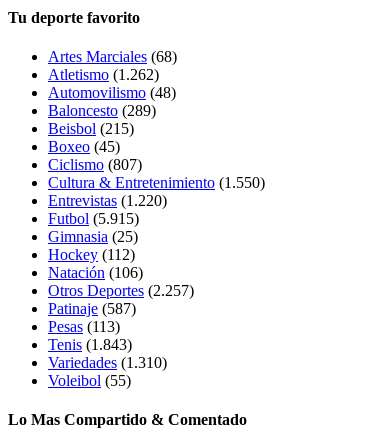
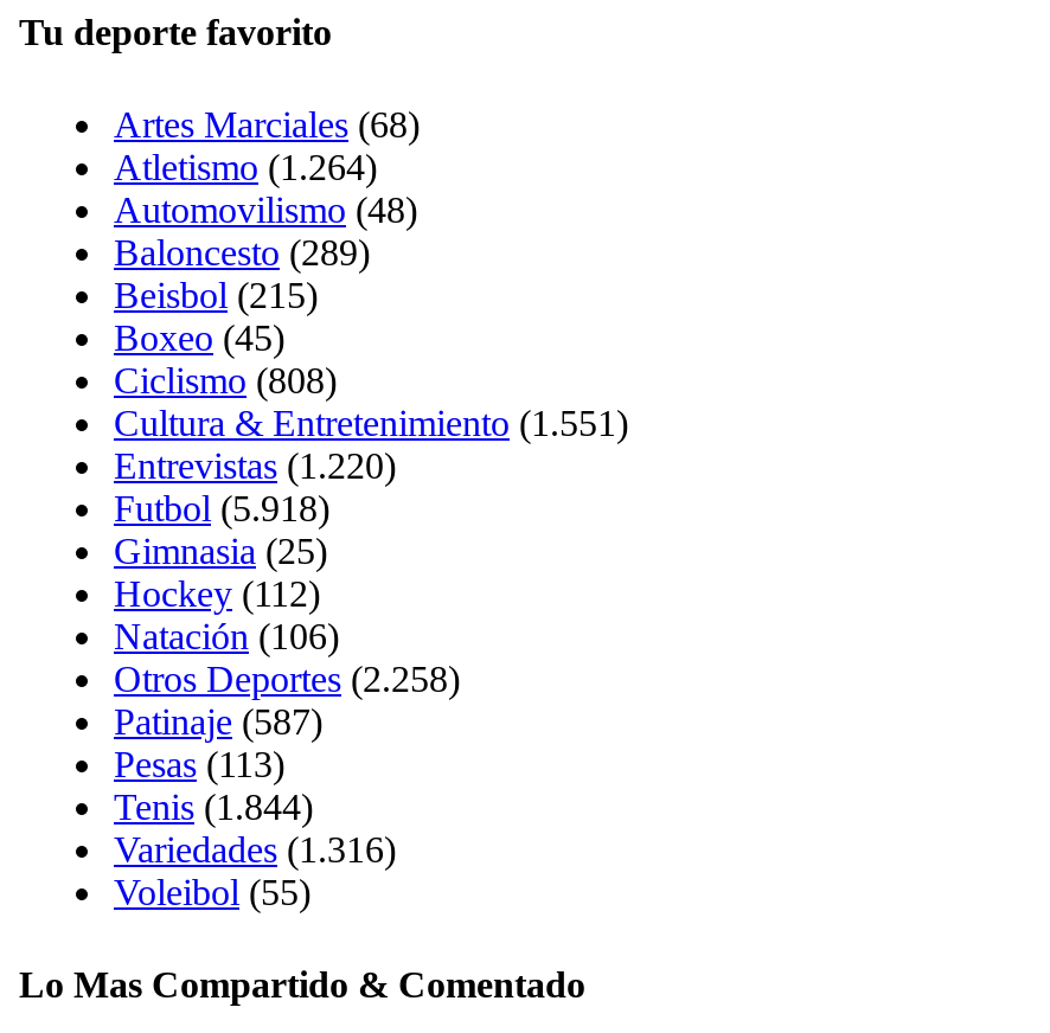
[48,66,159,83] Atletismo (1.262) -> [114,147,377,188] Atletismo (1.264)
[48,156,142,173] Ciclismo (807) -> [114,361,337,401] Ciclismo (808)
[48,174,265,191] Cultura & Entretenimiento (1.550) -> [114,403,628,444] Cultura & Entretenimiento (1.551)
[48,210,139,227] Futbol (5.915) -> [114,489,329,529] Futbol (5.918)
[48,282,194,299] Otros Deportes (2.257) -> [114,659,460,699] Otros Deportes (2.258)
[48,336,132,353] Tenis (1.843) -> [114,787,313,827] Tenis (1.844)
[48,354,167,371] Variedades (1.310) -> [114,830,396,870] Variedades (1.316)

